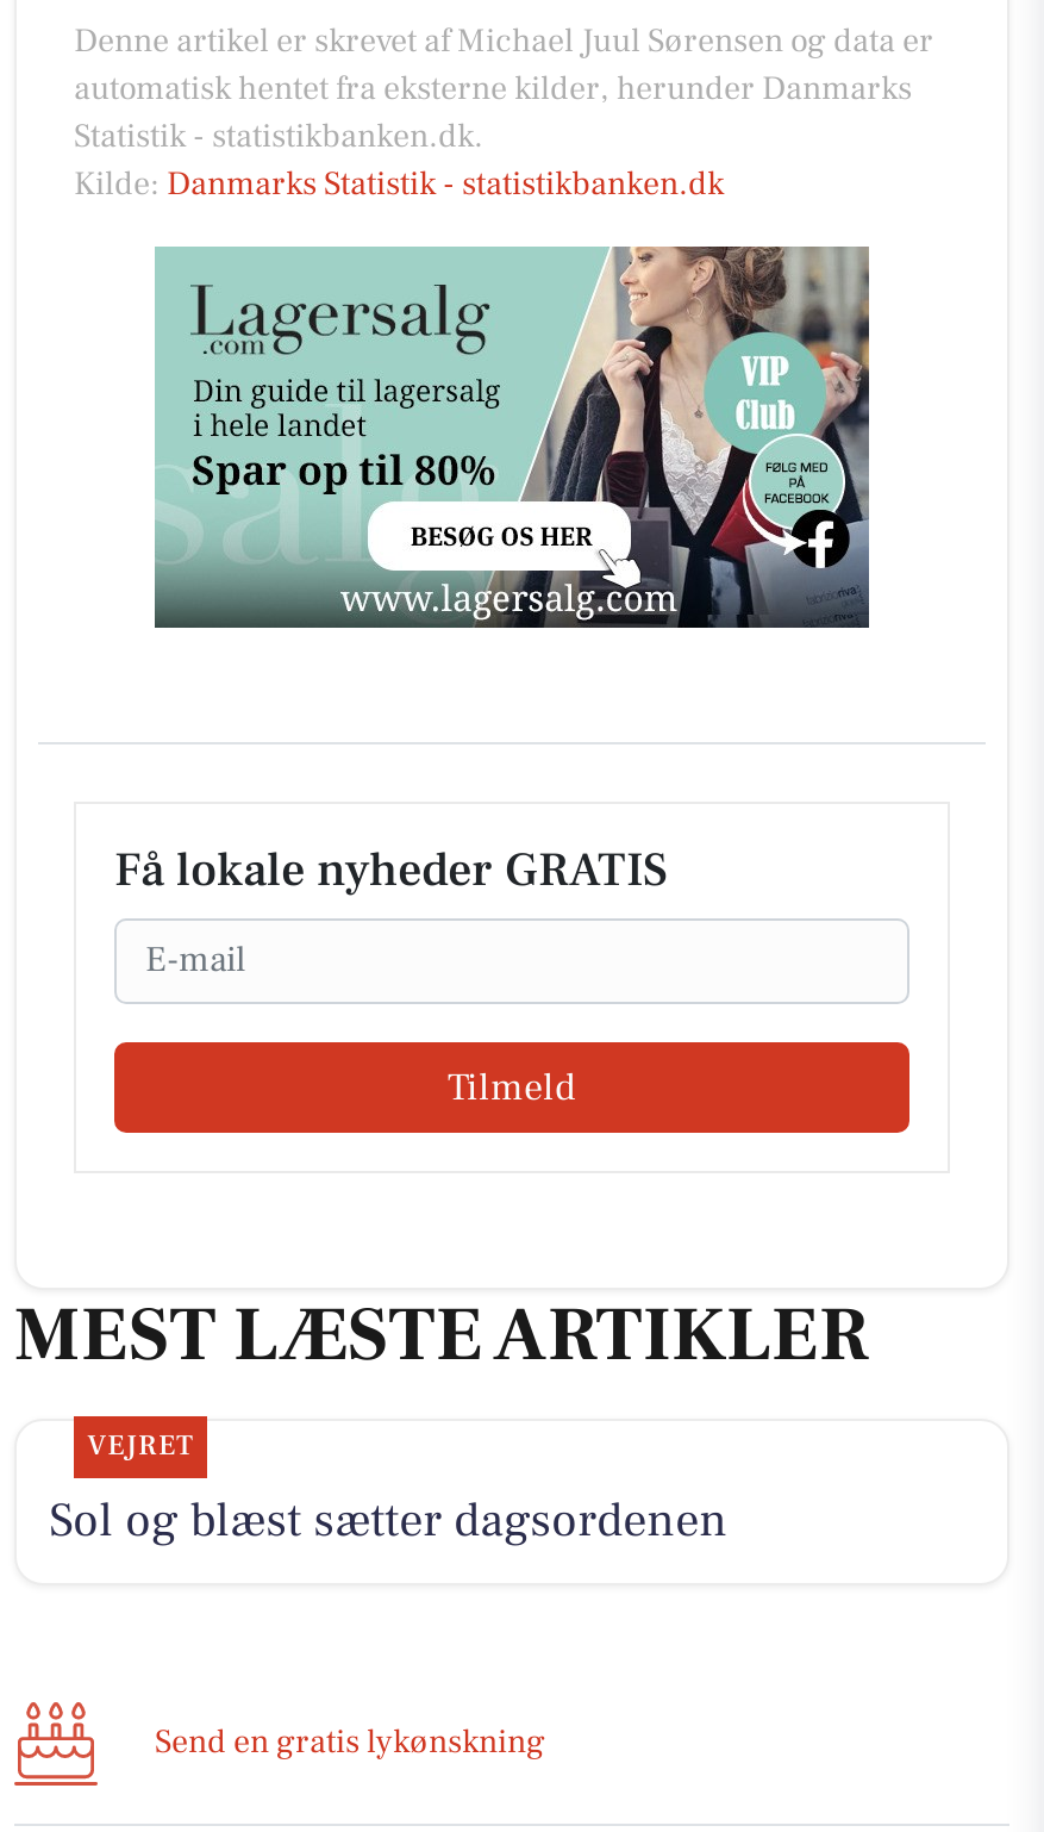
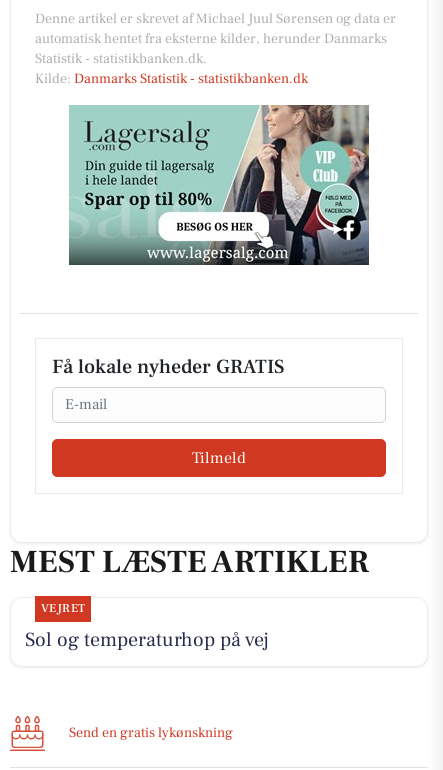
[49,1489,728,1551] Sol og blæst sætter dagsordenen -> [25,627,269,653] Sol og temperaturhop på vej

